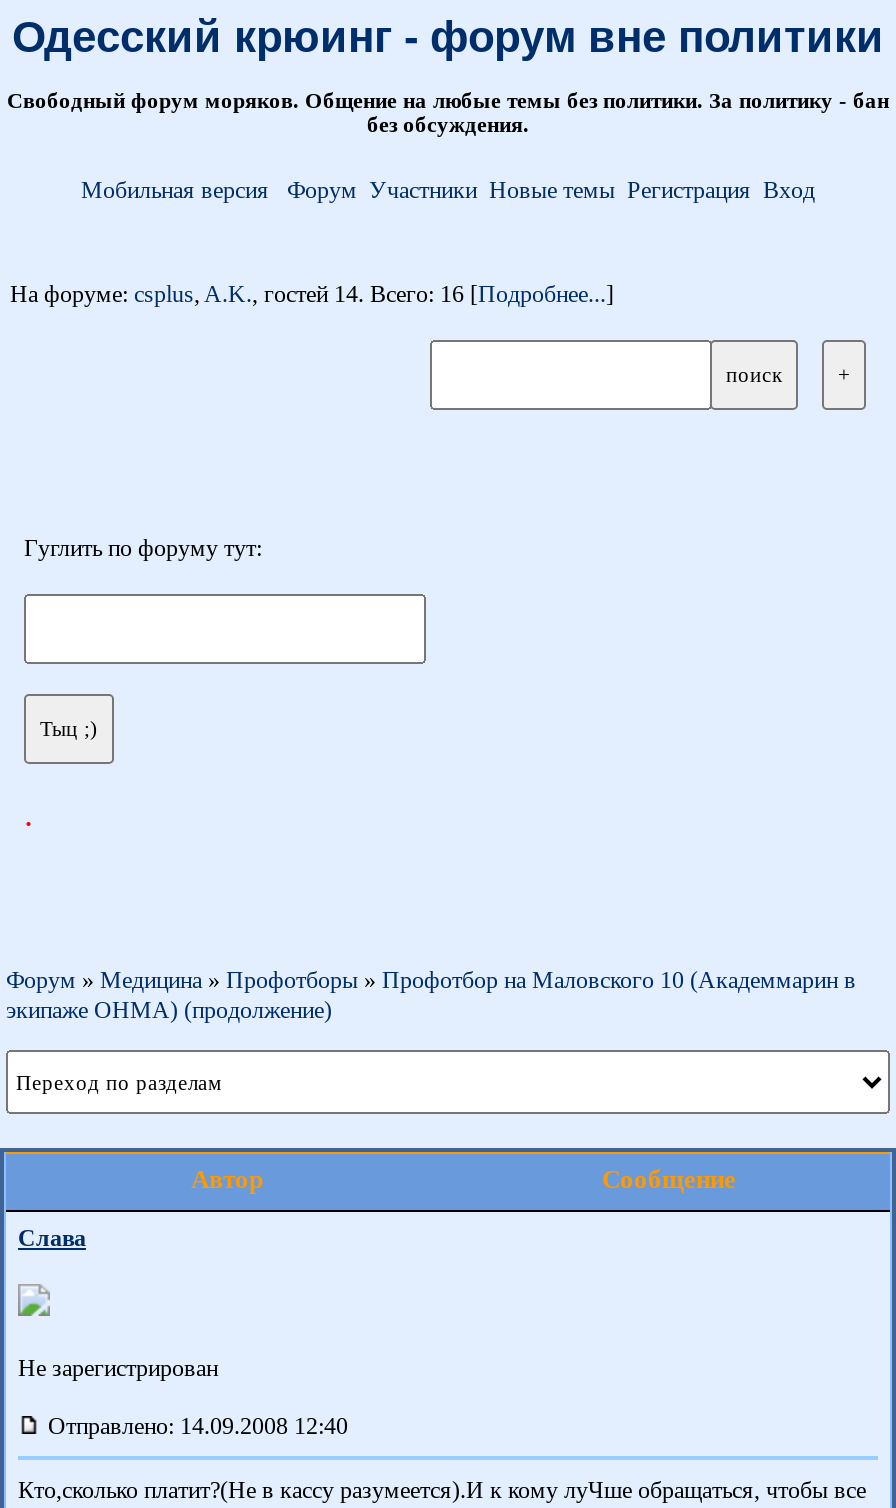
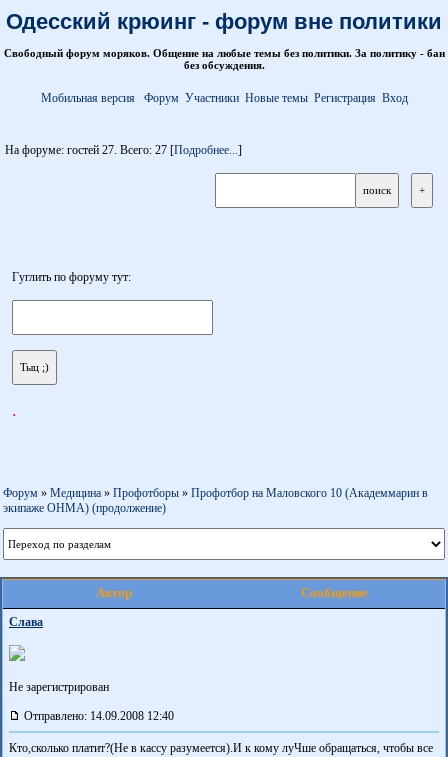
[10,280,614,308] На форуме: csplus, A.K., гостей 14. Всего: 16 [Подробнее...] -> [5,143,242,157] На форуме: гостей 27. Всего: 27 [Подробнее...]

